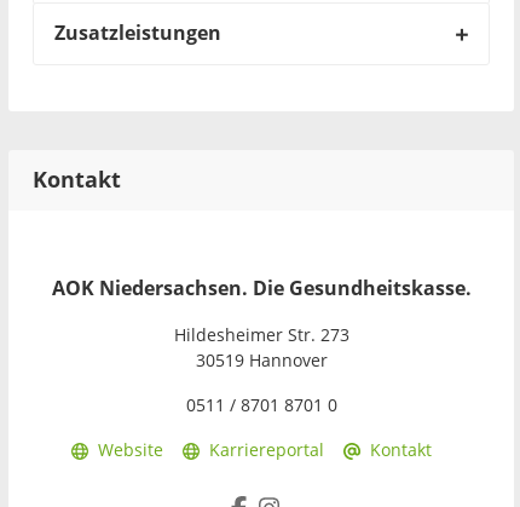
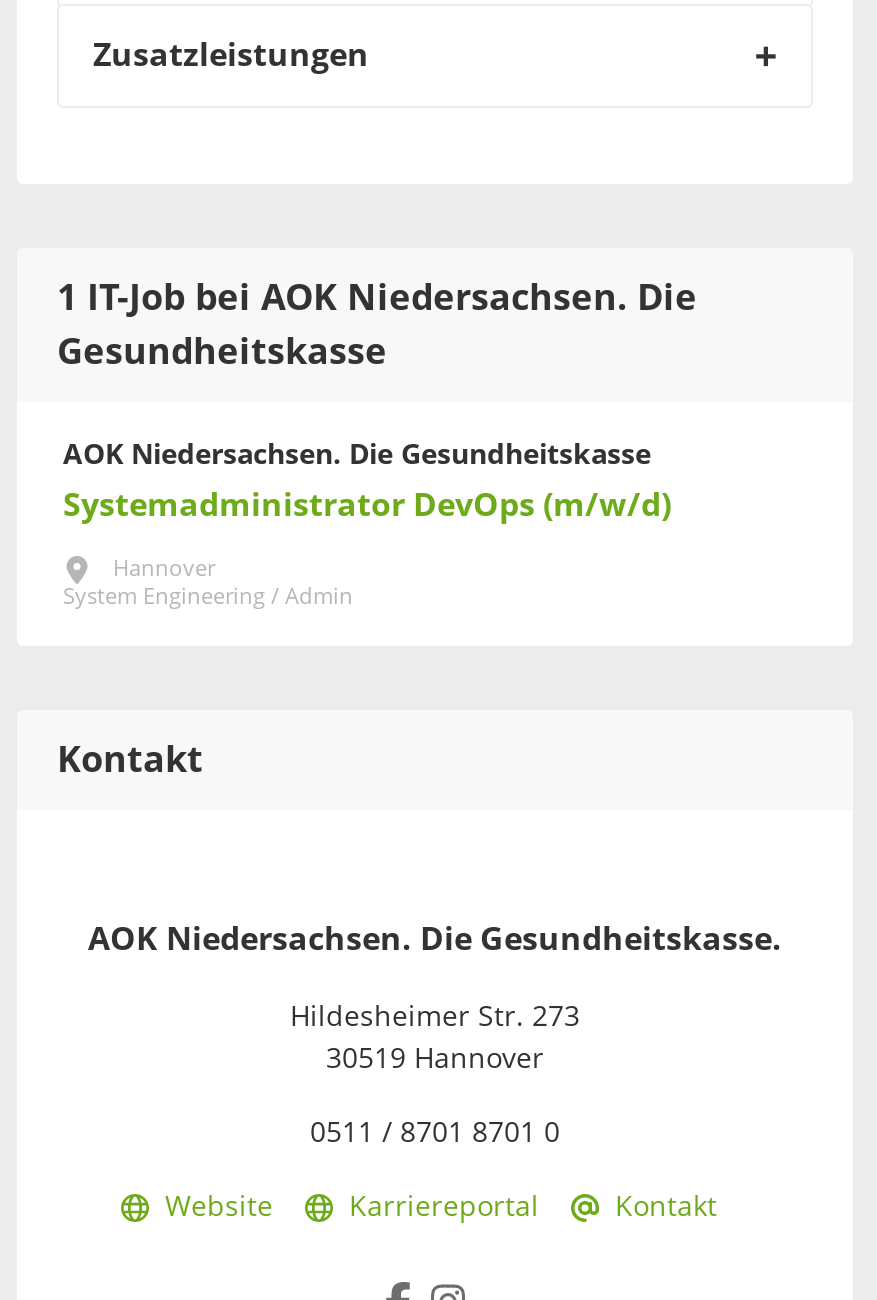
none -> [57,275,697,609] 1 IT-Job bei AOK Niedersachsen. Die | Gesundheitskasse | AOK Niedersachsen. Die Gesundheitskasse | Systemadministrator DevOps (m/w/d) | Hannover | System Engineering / Admin

